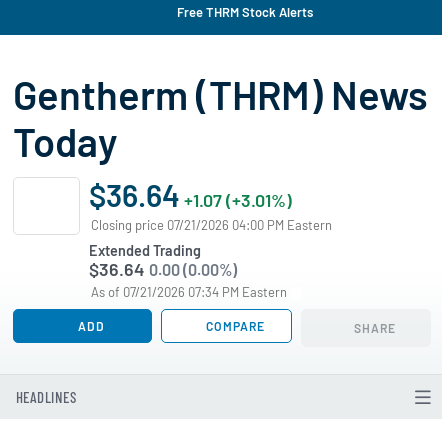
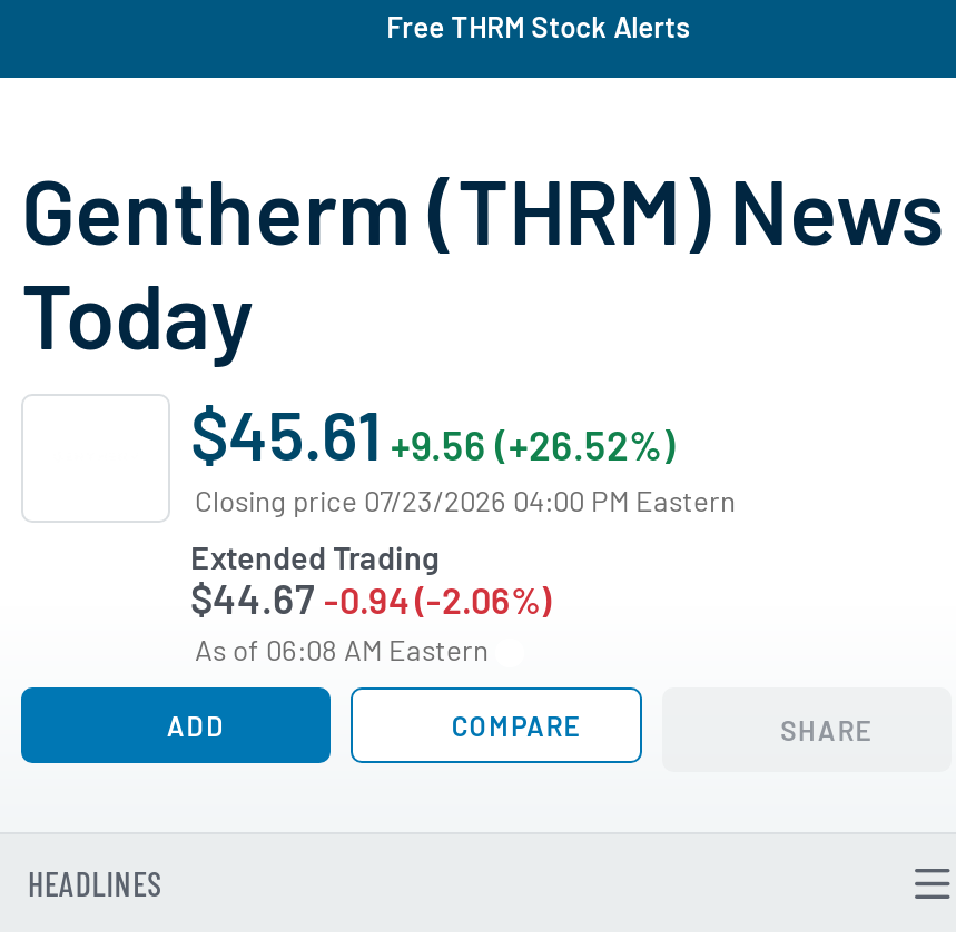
[89,176,292,213] $36.64 +1.07 (+3.01%) -> [190,391,676,473] $45.61 +9.56 (+26.52%)
[91,217,332,233] Closing price 07/21/2026 04:00 PM Eastern -> [195,482,736,518] Closing price 07/23/2026 04:00 PM Eastern
[89,258,290,300] $36.64 0.00 (0.00%) | As of 07/21/2026 07:34 PM Eastern -> [190,574,551,667] $44.67 -0.94 (-2.06%) | As of 06:08 AM Eastern

